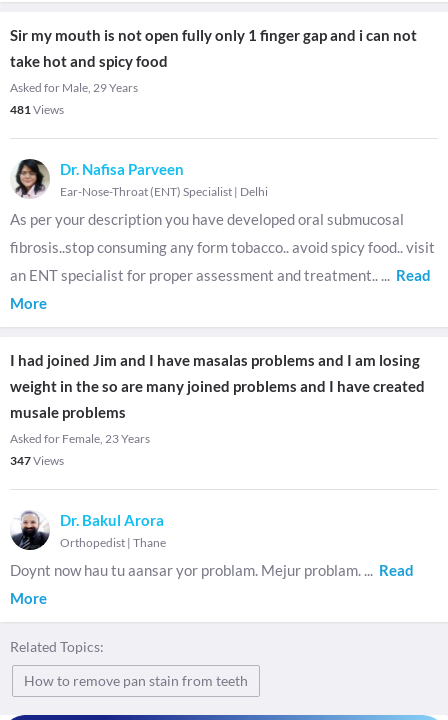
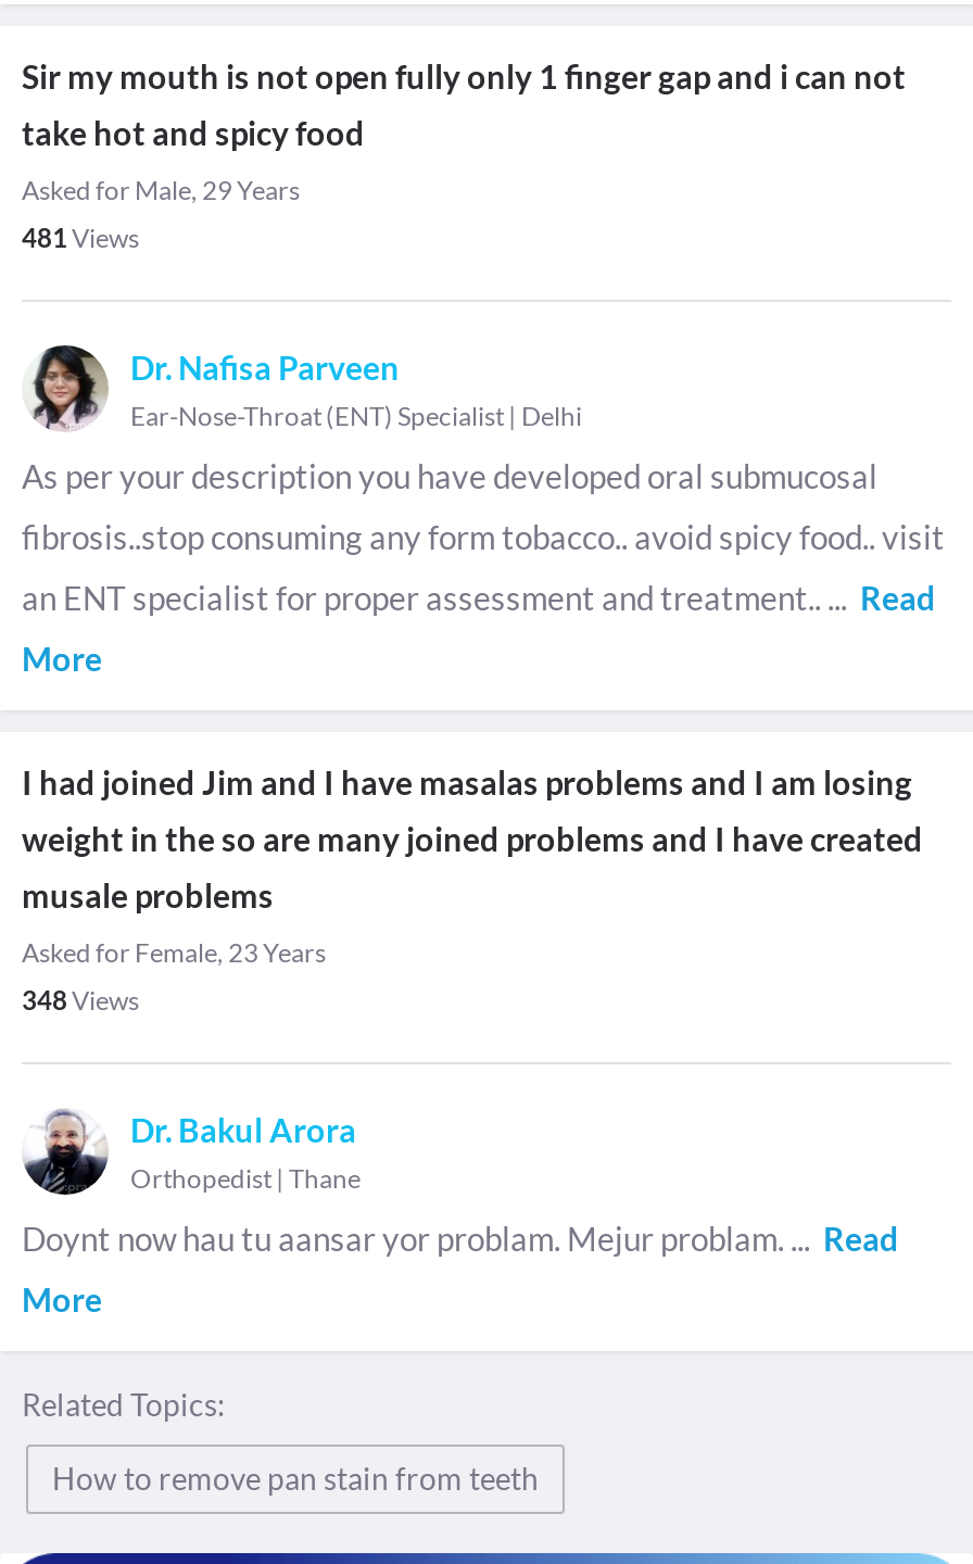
[10,453,66,468] 347Views -> [22,984,143,1017] 348Views

